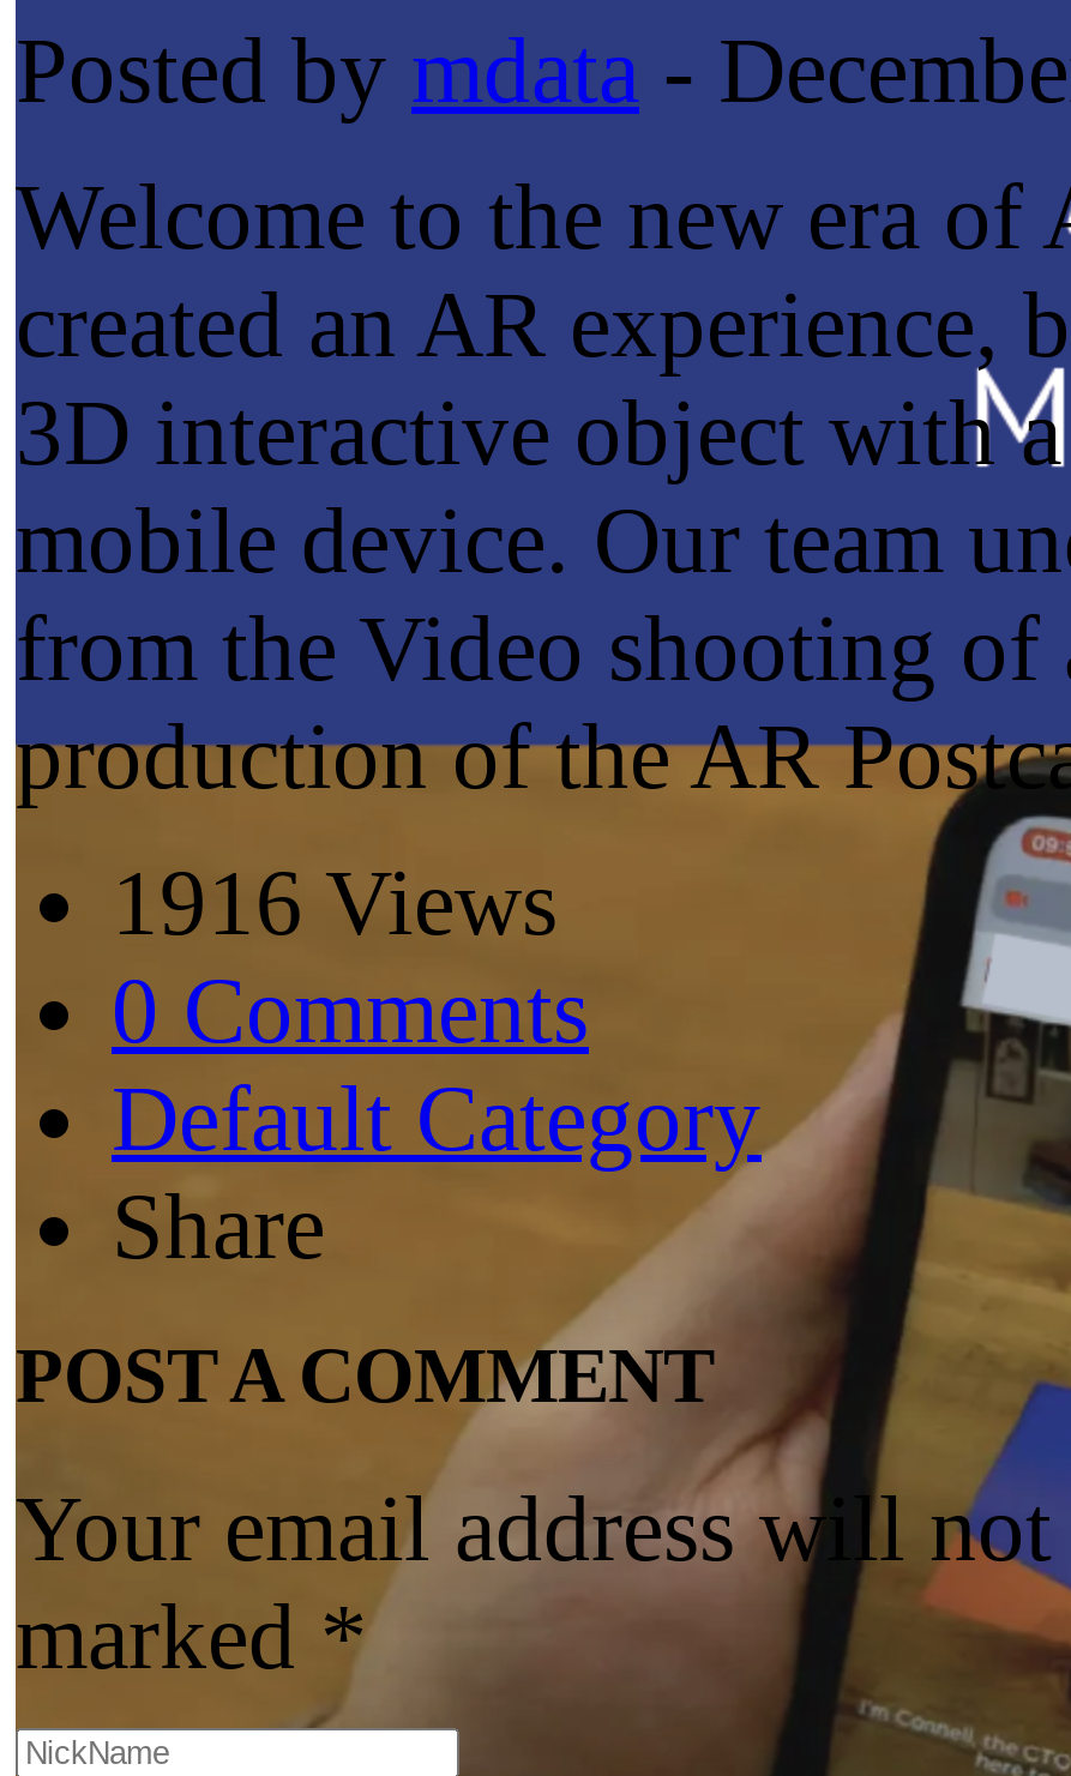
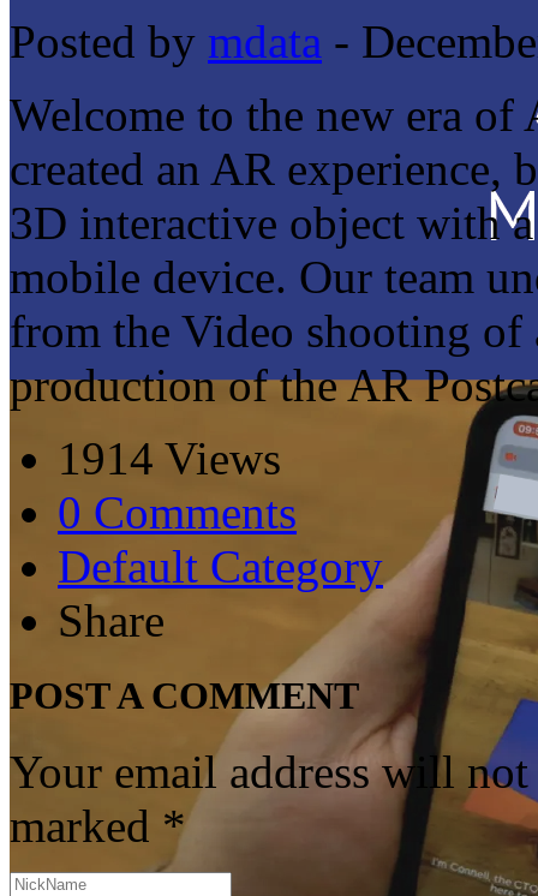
[112,849,558,952] 1916 Views -> [58,432,281,483] 1914 Views

